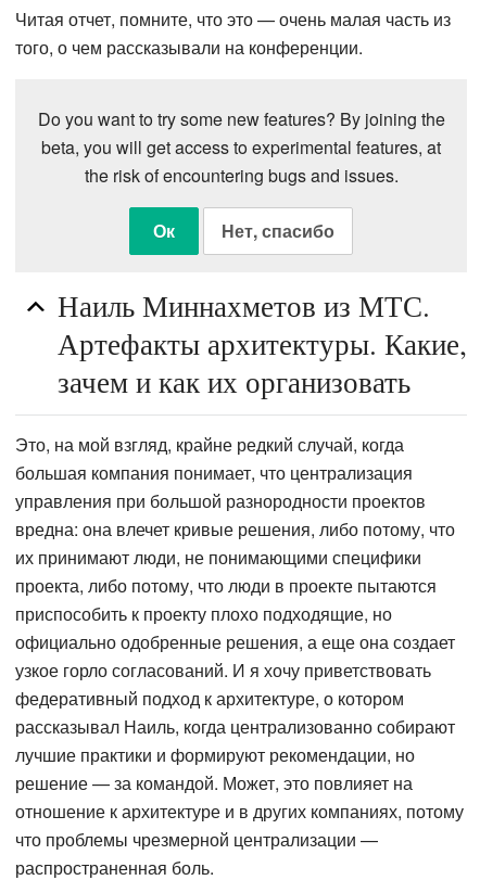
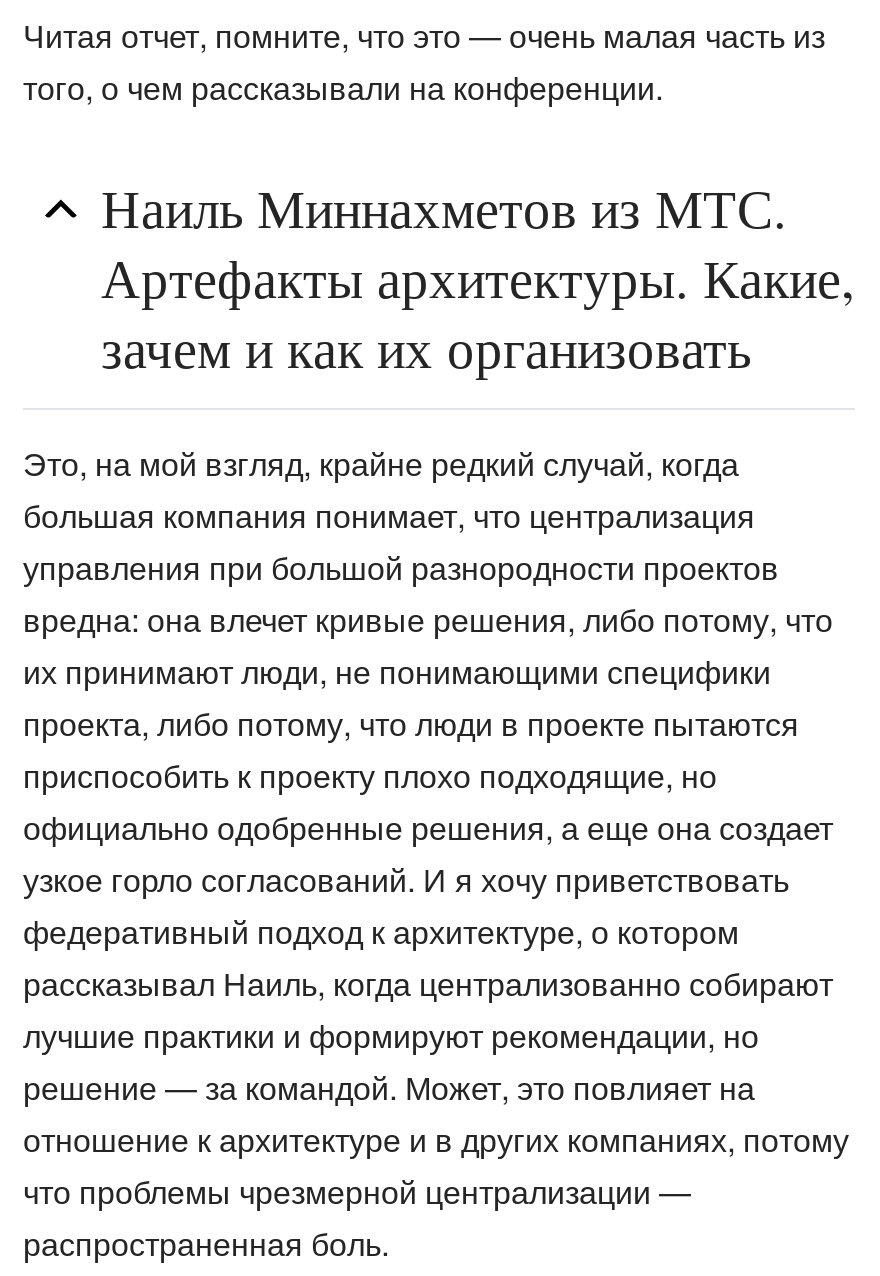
[37,106,445,243] Do you want to try some new features? By joining the | beta, you will get access to experimental features, at | the risk of encountering bugs and issues. | Ок | Нет, спасибо -> none

